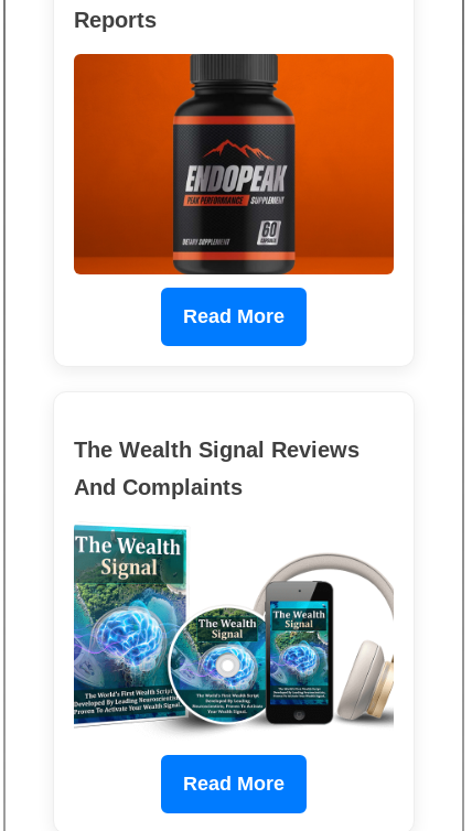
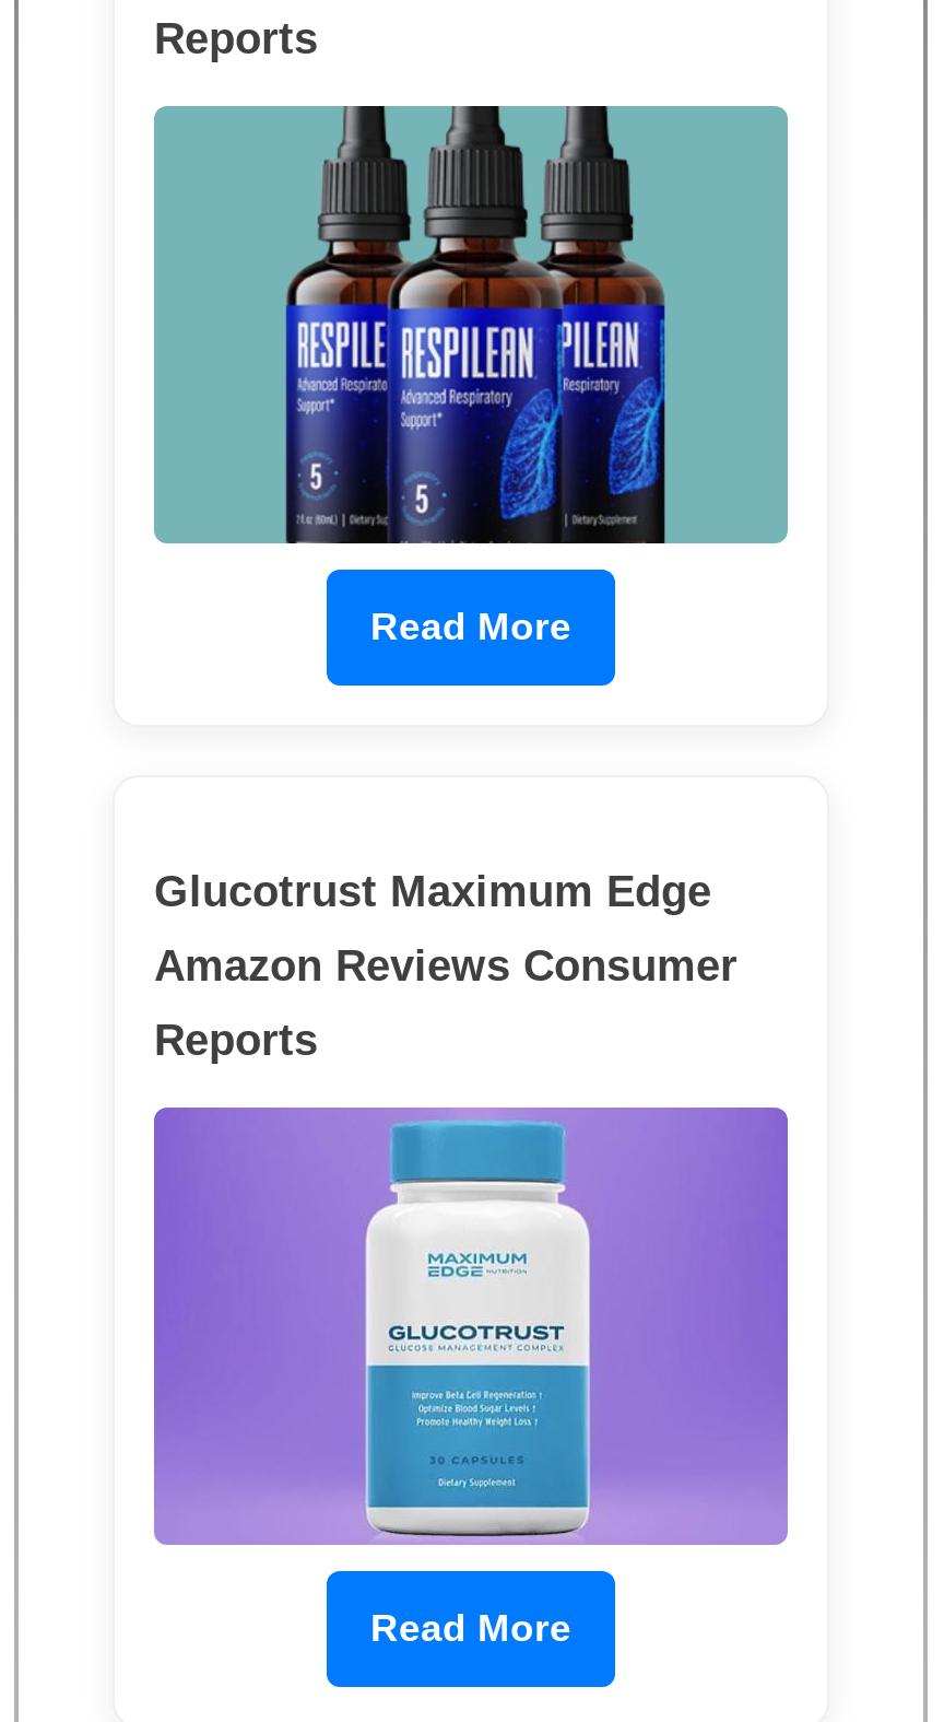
[73,53,395,276] [image] -> [152,104,790,546] [image]
[74,437,360,499] The Wealth Signal Reviews | And Complaints -> [154,867,737,1063] Glucotrust Maximum Edge | Amazon Reviews Consumer | Reports
[73,528,395,742] [image] -> [152,1105,790,1547] [image]

